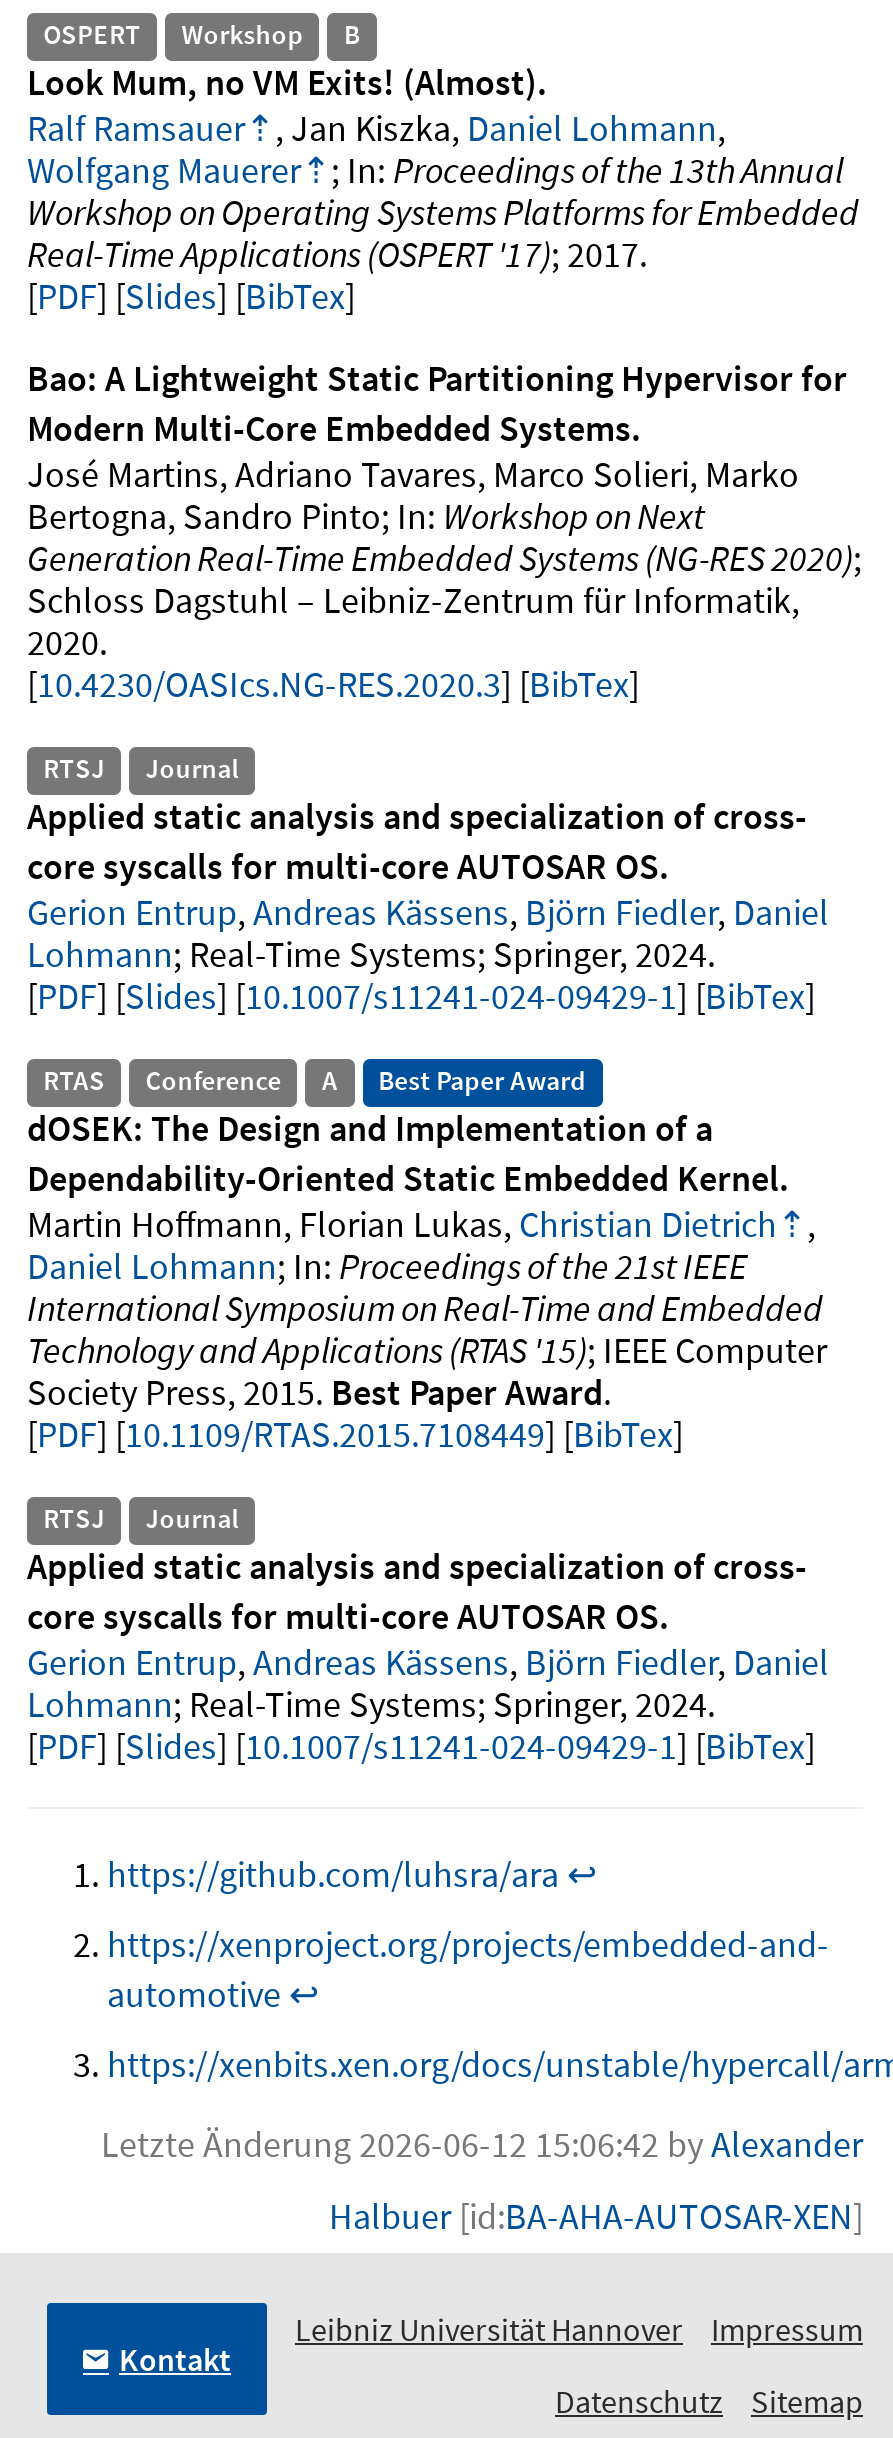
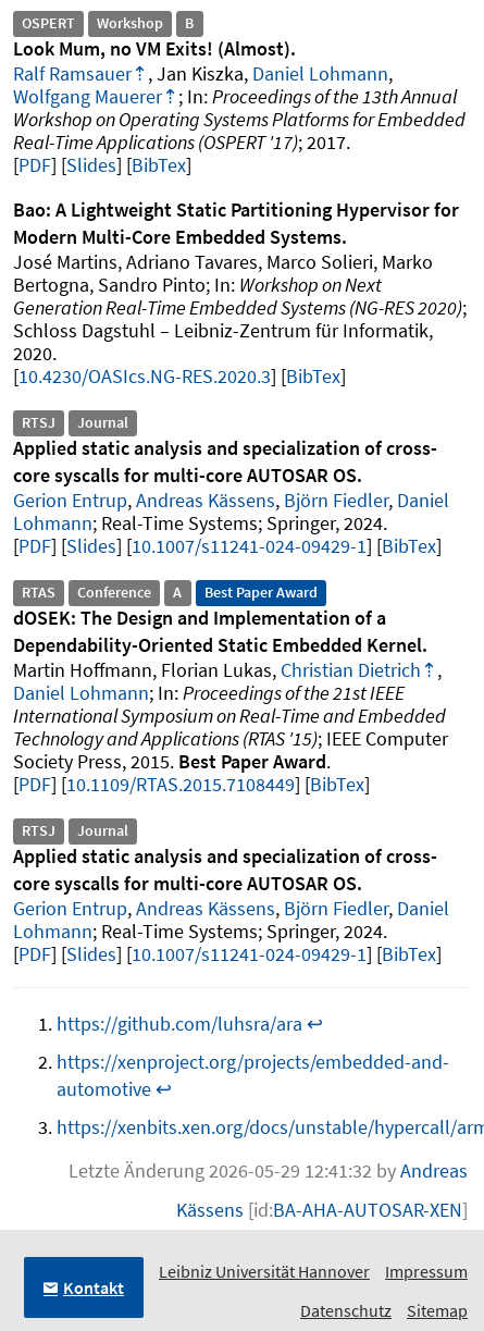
[101,2120,863,2166] Letzte Änderung 2026-06-12 15:06:42 by Alexander -> [69,1158,468,1183] Letzte Änderung 2026-05-29 12:41:32 by Andreas
[329,2192,863,2238] Halbuer [id:BA-AHA-AUTOSAR-XEN] -> [176,1197,468,1222] Kässens [id:BA-AHA-AUTOSAR-XEN]

